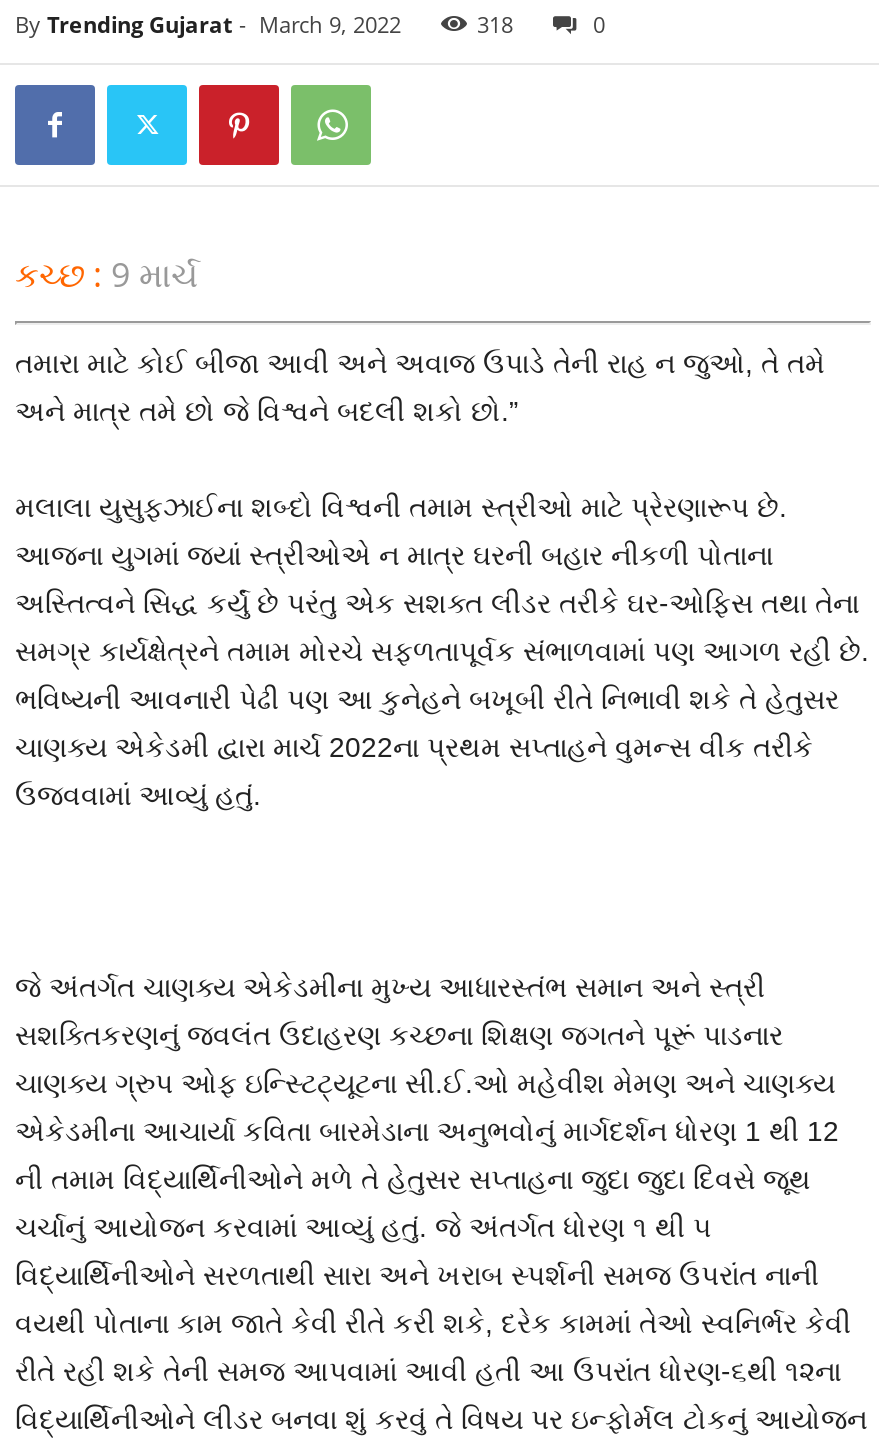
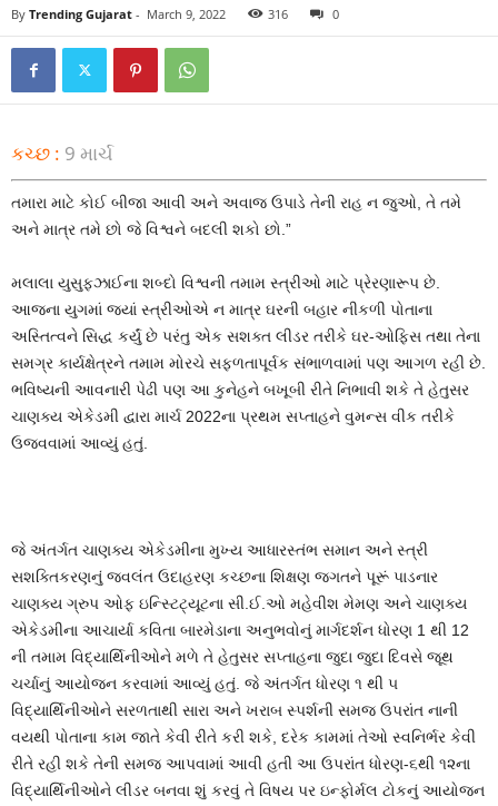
[477,9,513,39] 318 -> [268,6,288,22] 316

